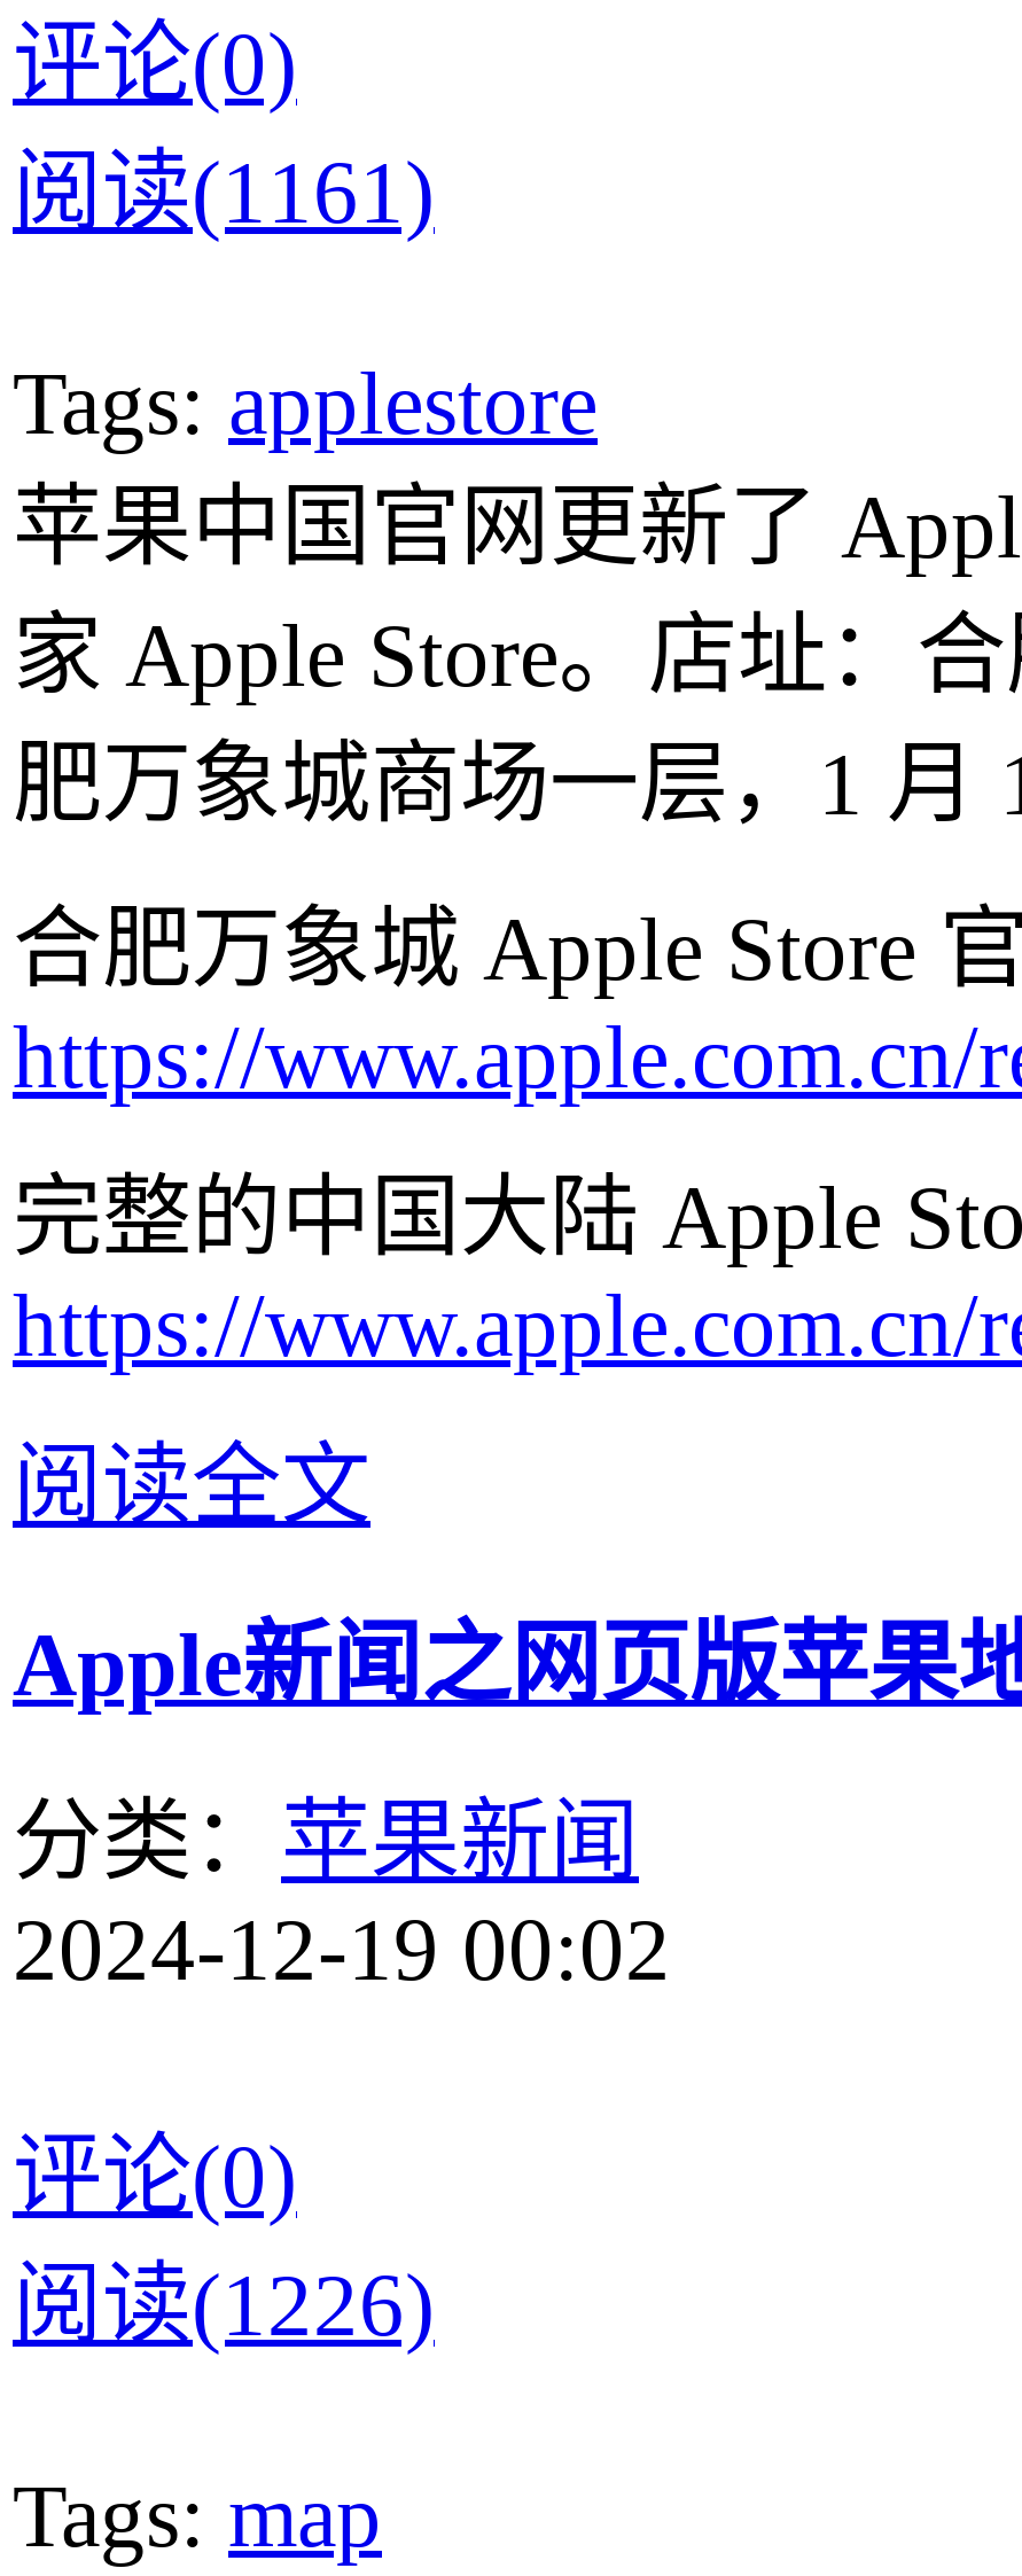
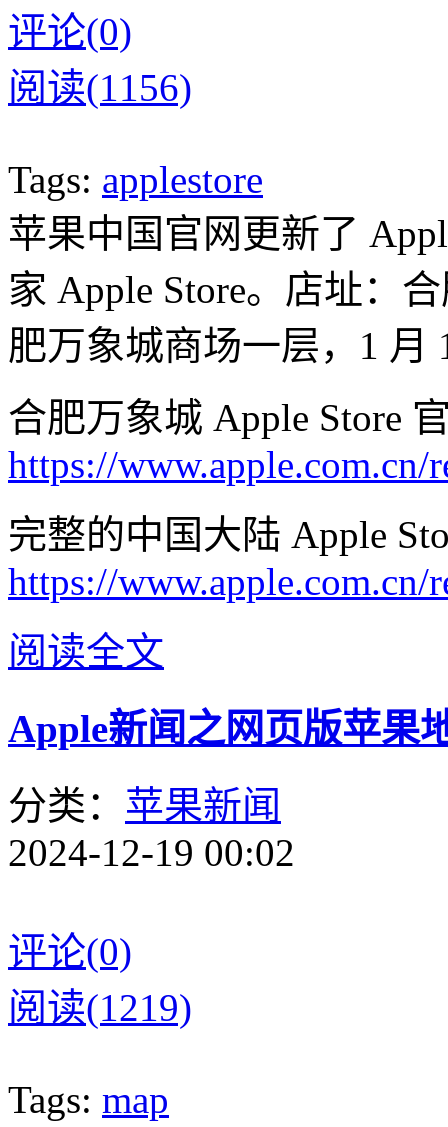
[13,143,435,242] 阅读(1161) -> [8,66,192,109] 阅读(1156)
[13,2255,435,2353] 阅读(1226) -> [8,986,192,1029] 阅读(1219)

